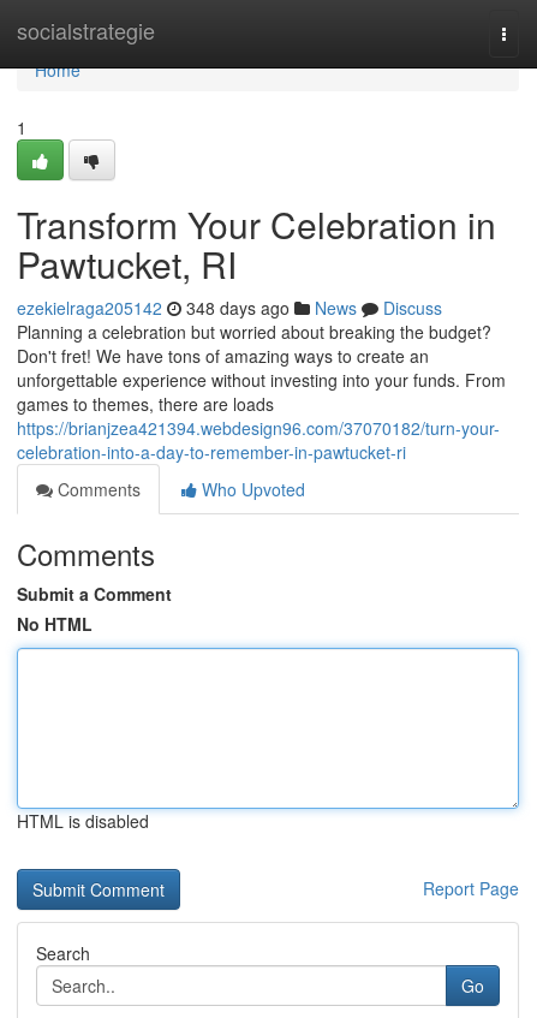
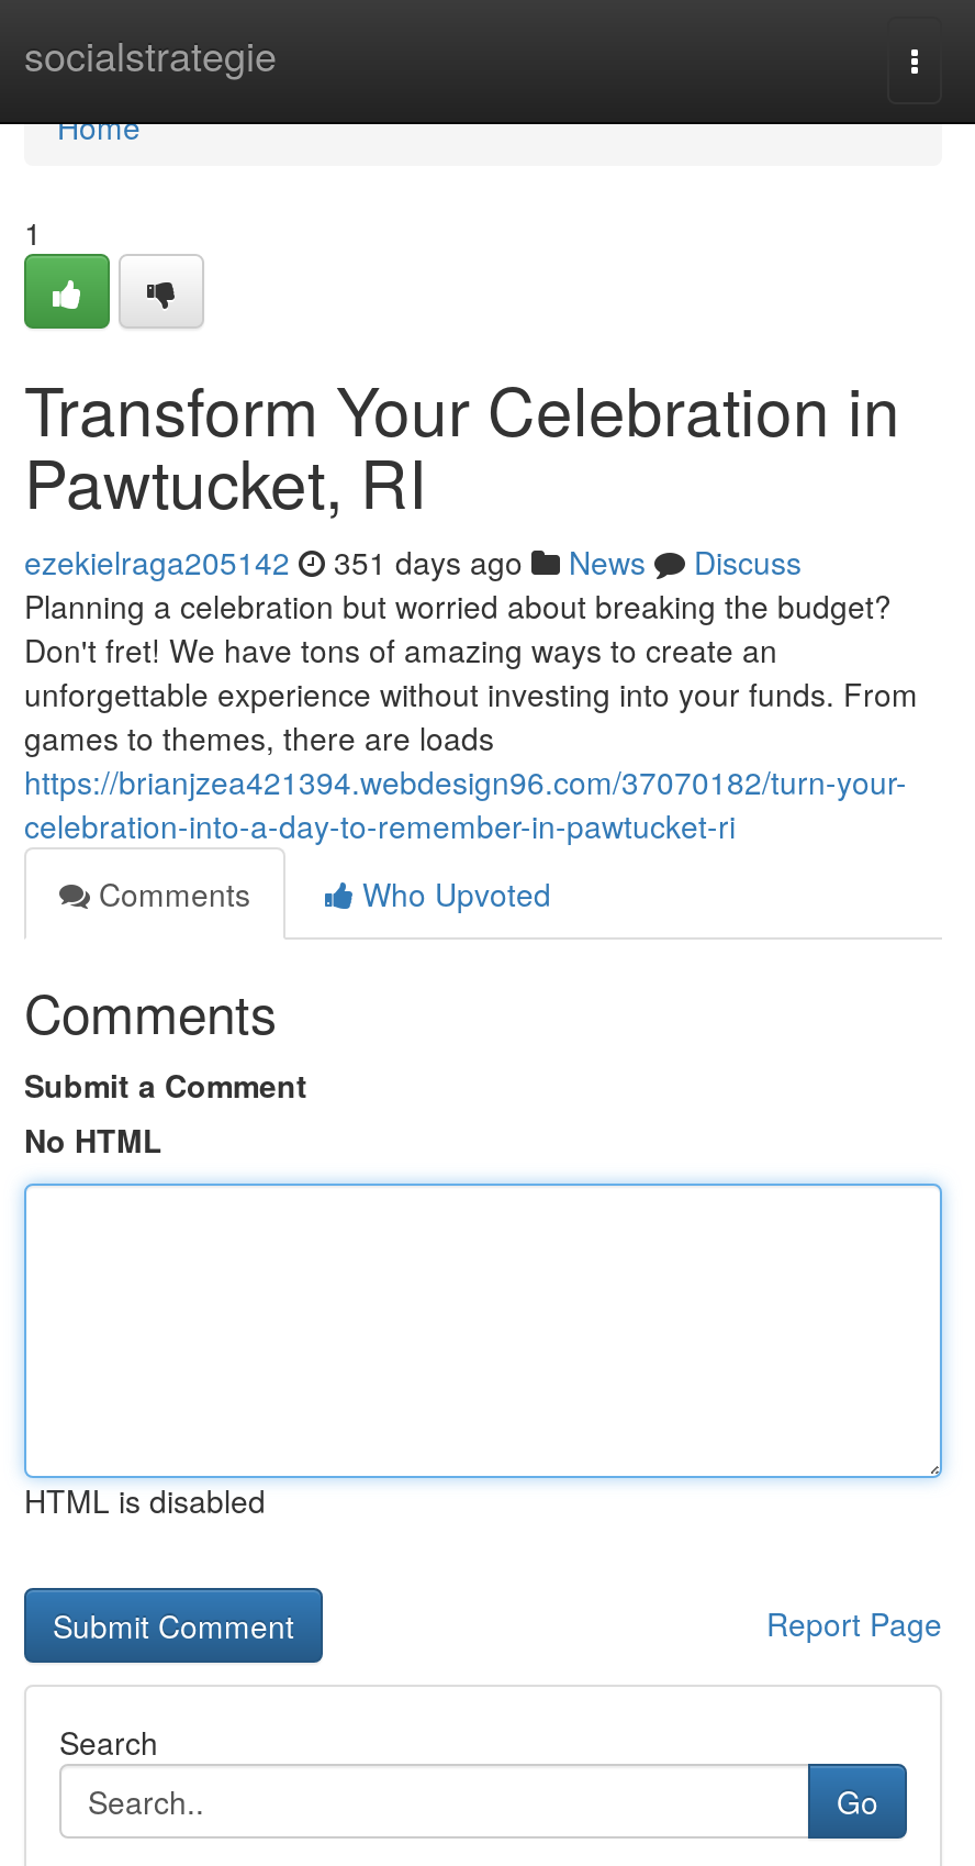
[17,296,442,320] ezekielraga205142 348 days ago News Discuss -> [24,540,802,584] ezekielraga205142 351 days ago News Discuss

